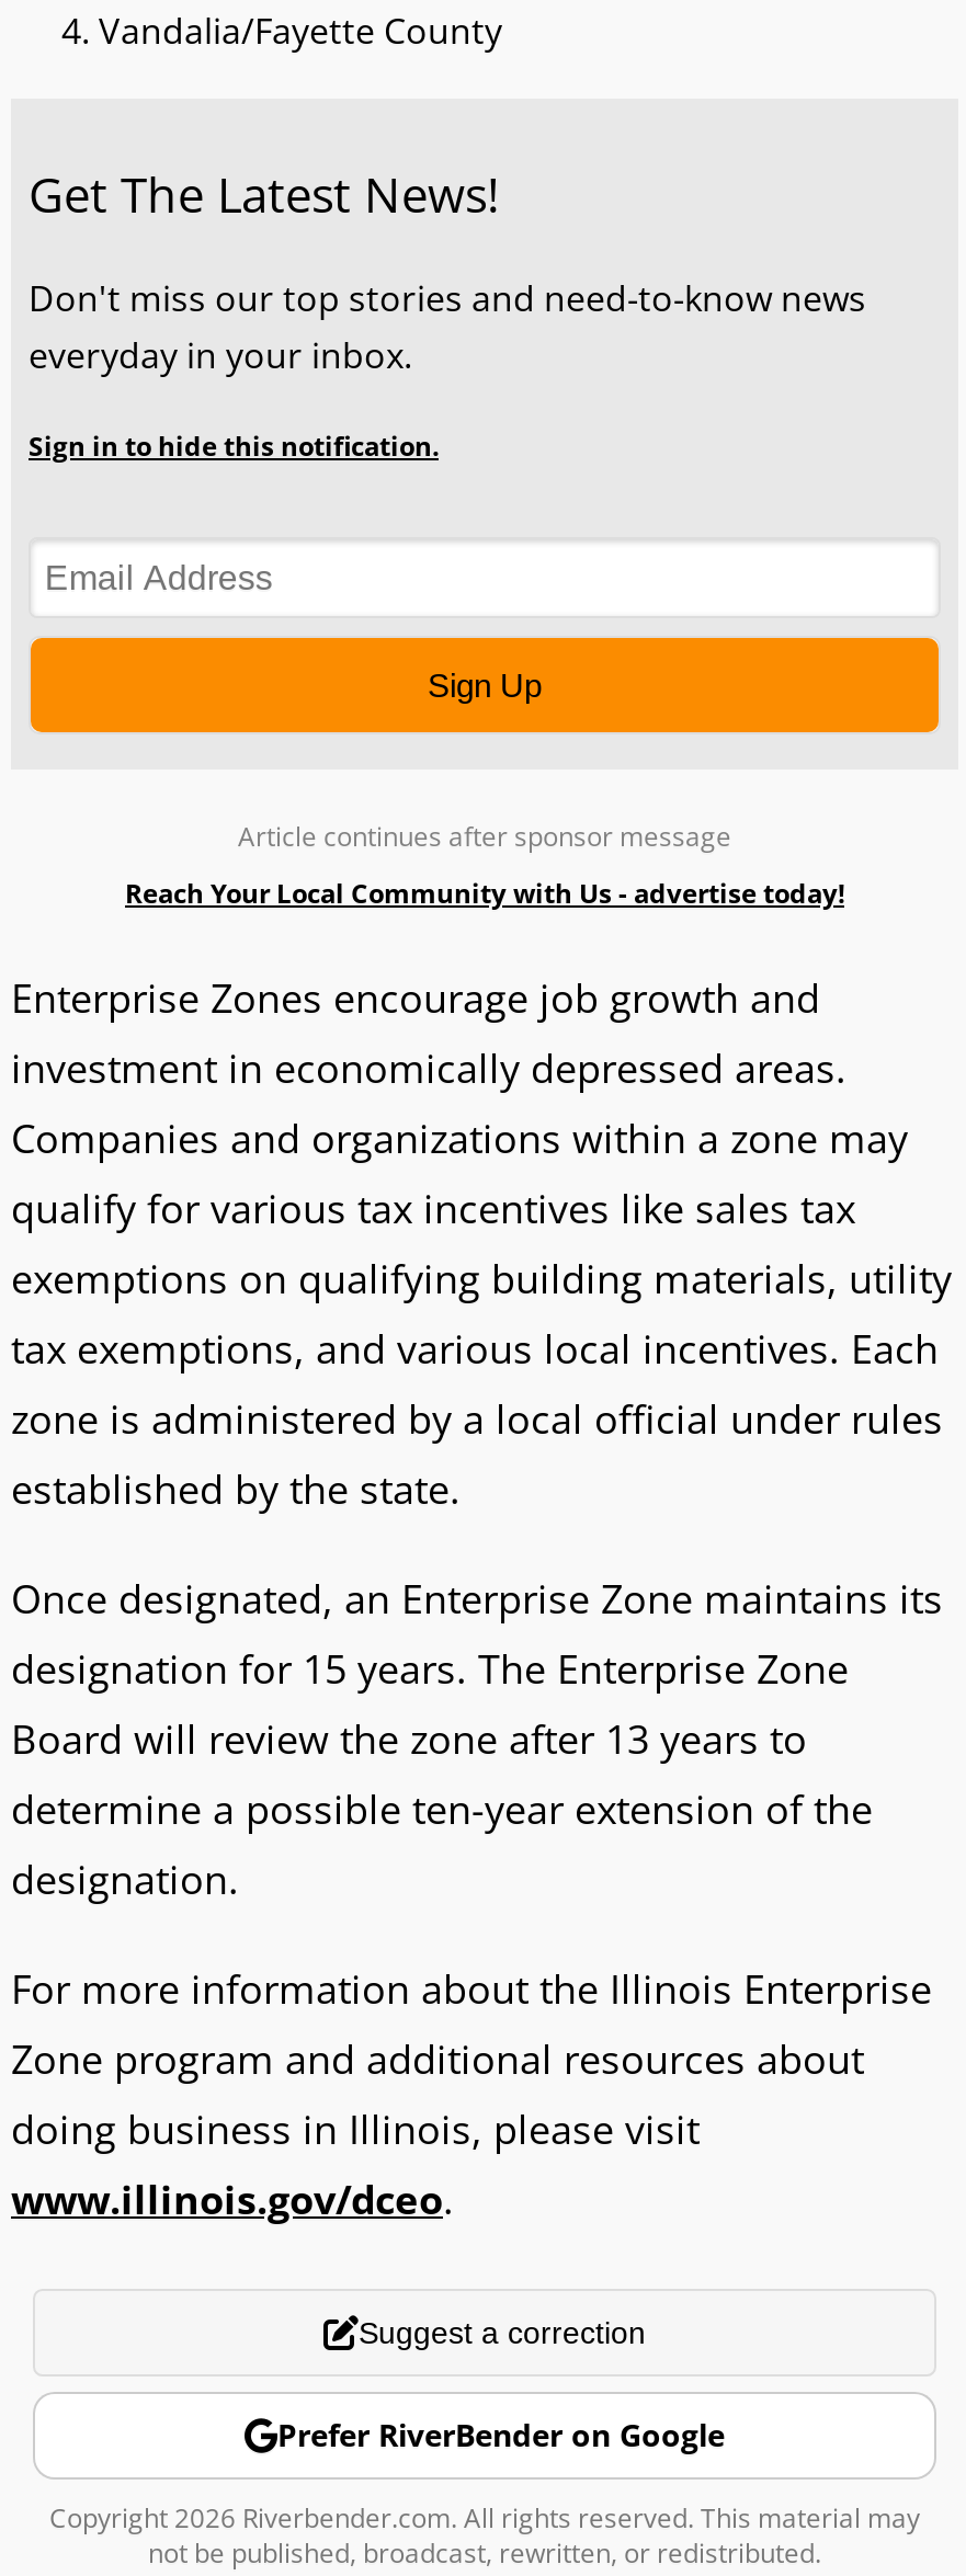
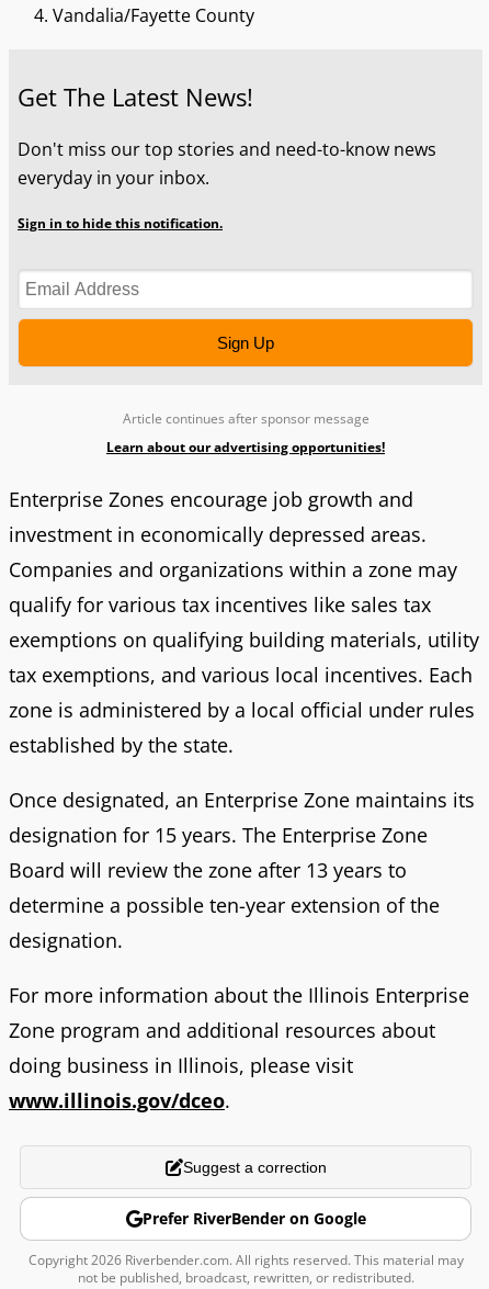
[125,874,844,911] Reach Your Local Community with Us - advertise today! -> [106,437,385,456] Learn about our advertising opportunities!

